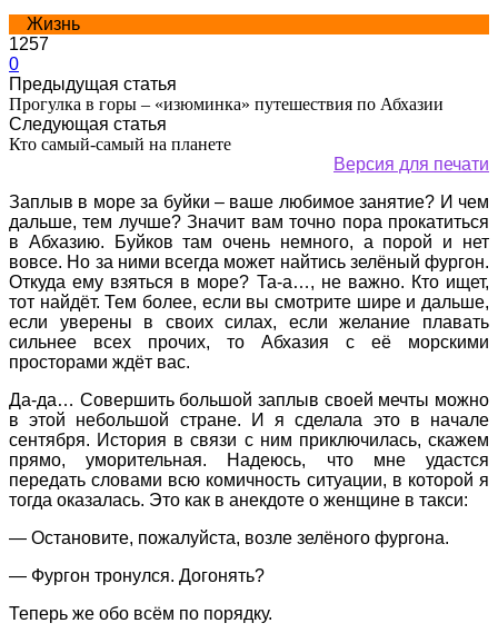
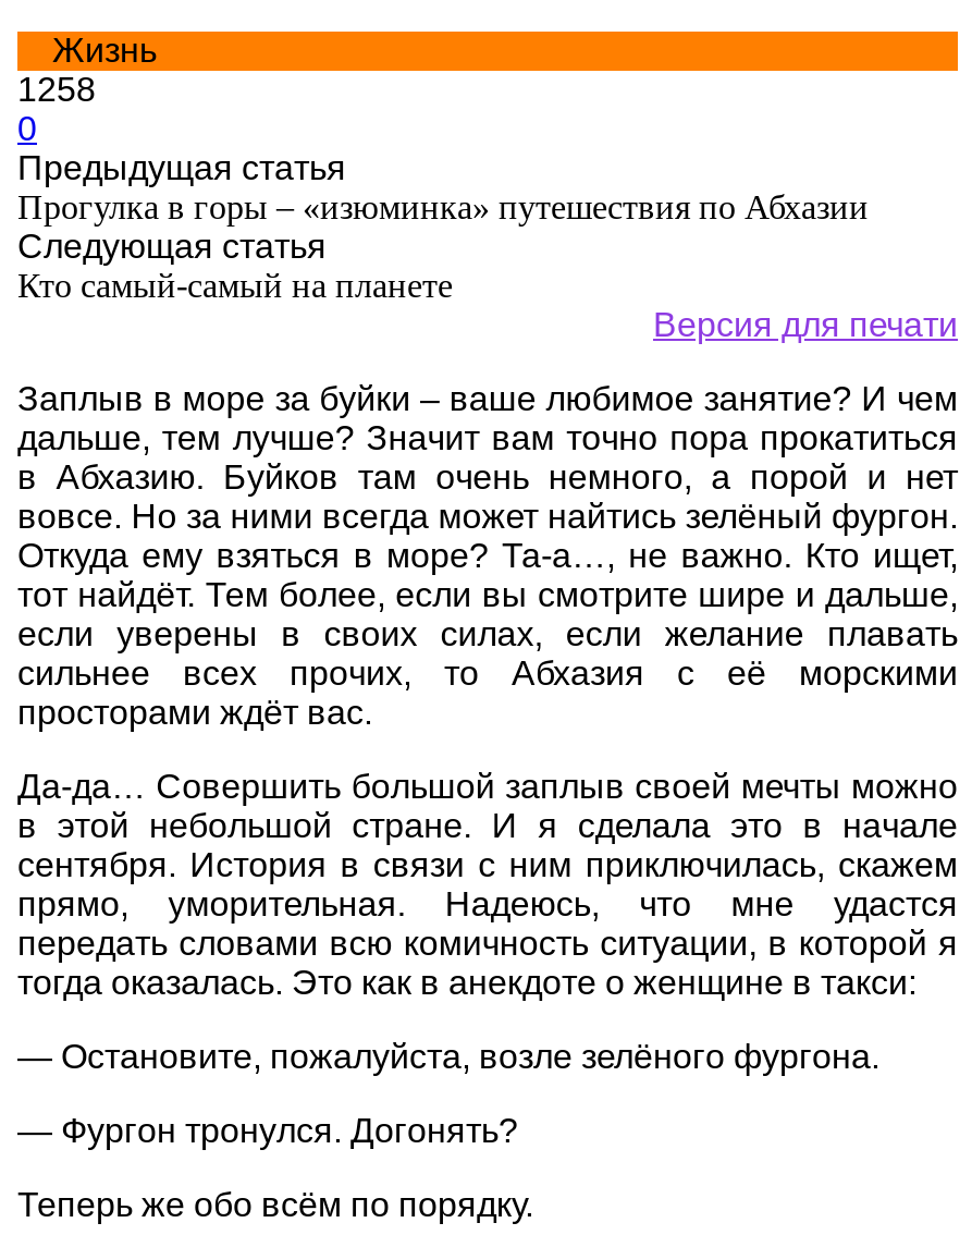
[9,34,49,53] 1257 -> [17,71,96,108] 1258

